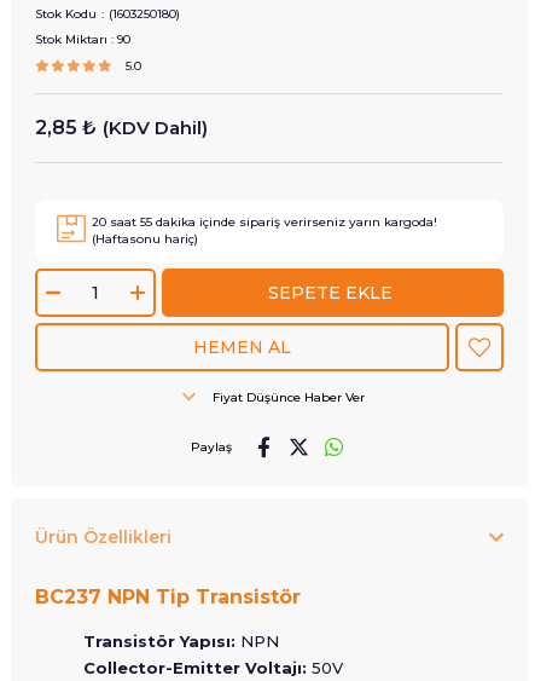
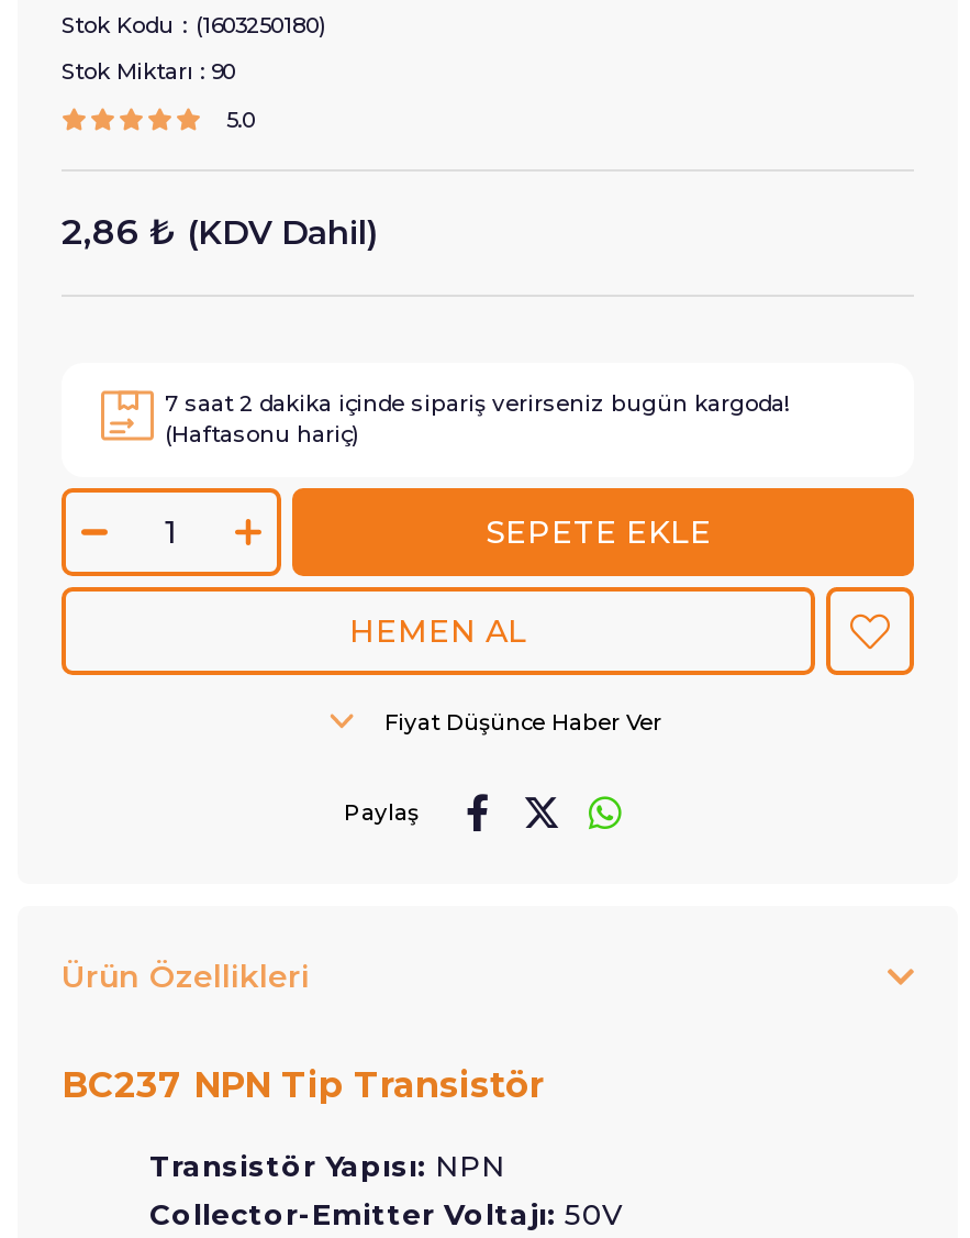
[35,116,208,139] 2,85 ₺ (KDV Dahil) -> [62,211,378,253] 2,86 ₺ (KDV Dahil)
[92,214,437,230] 20 saat 55 dakika içinde sipariş verirseniz yarın kargoda! -> [165,389,791,418] 7 saat 2 dakika içinde sipariş verirseniz bugün kargoda!

